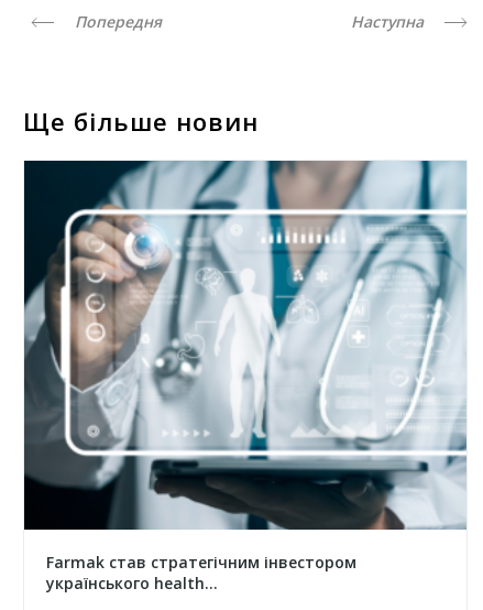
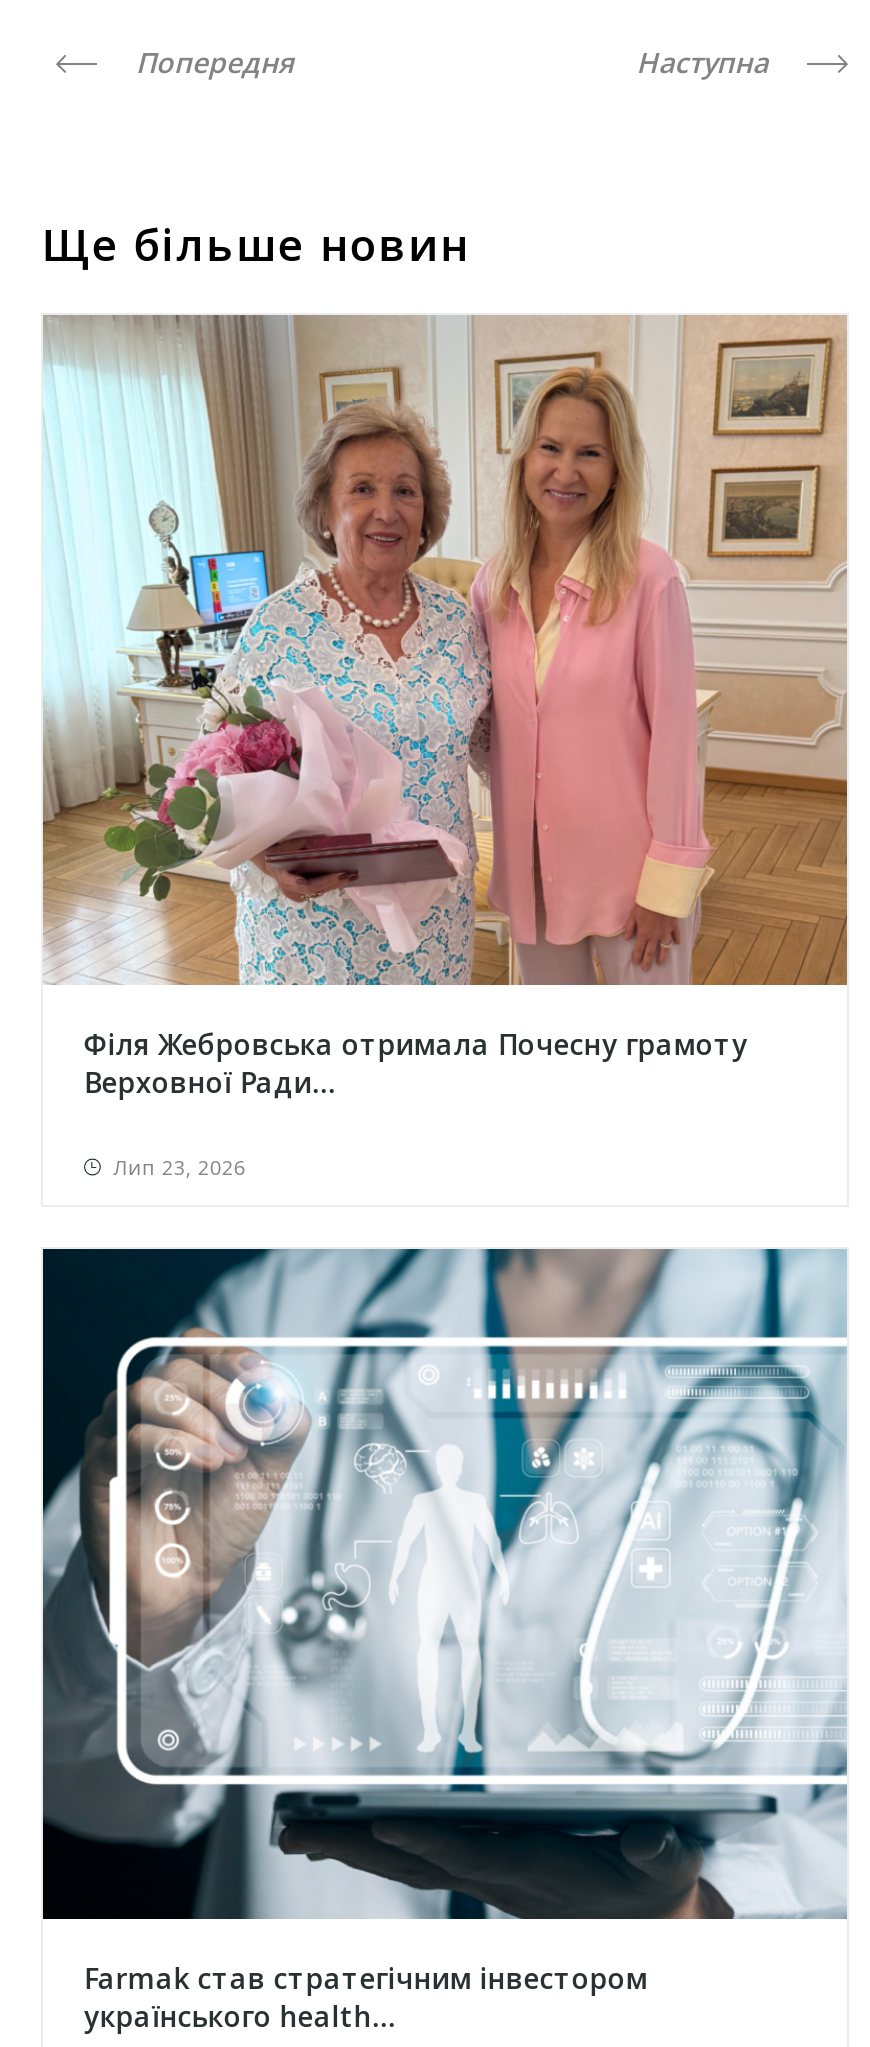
none -> [41,313,849,1181] [image] | Філя Жебровська отримала Почесну грамоту | Верховної Ради... | Лип 23, 2026

